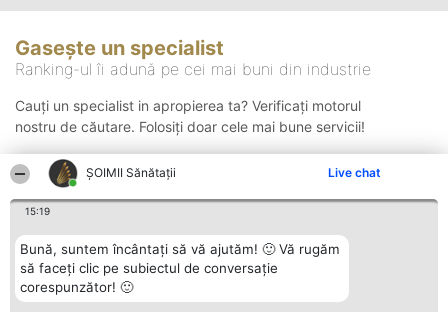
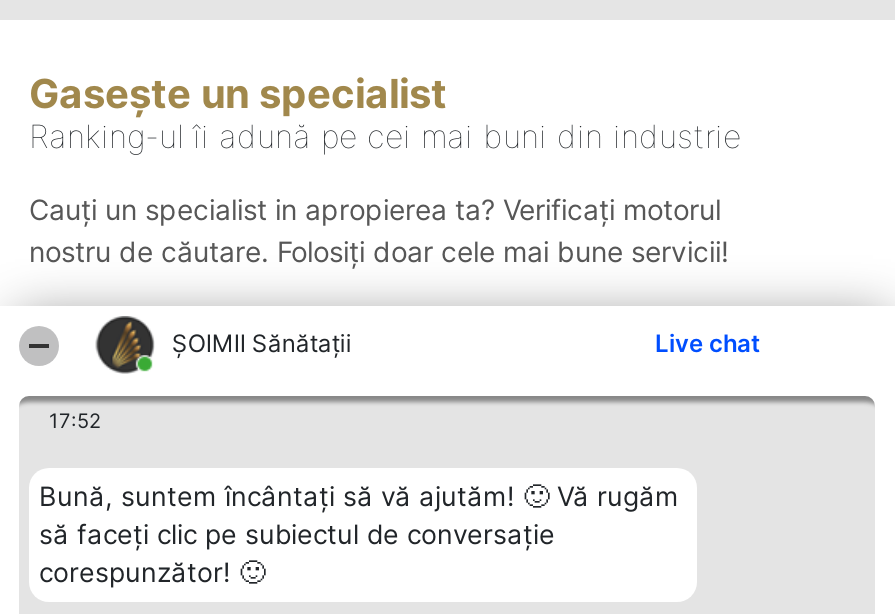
[25,205,50,217] 15:19 -> [49,408,101,432] 17:52

